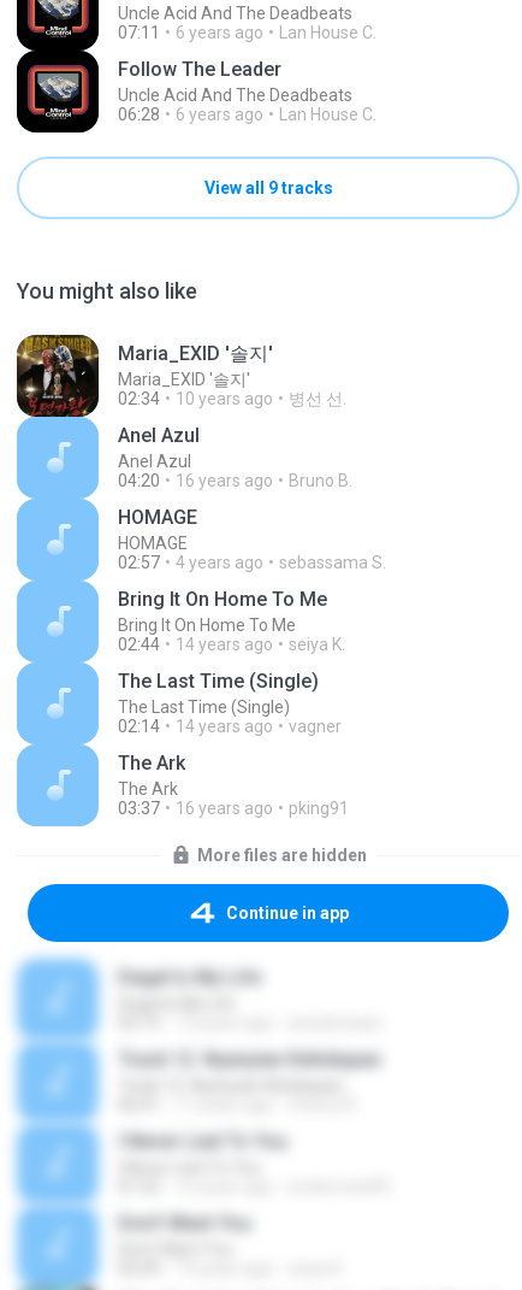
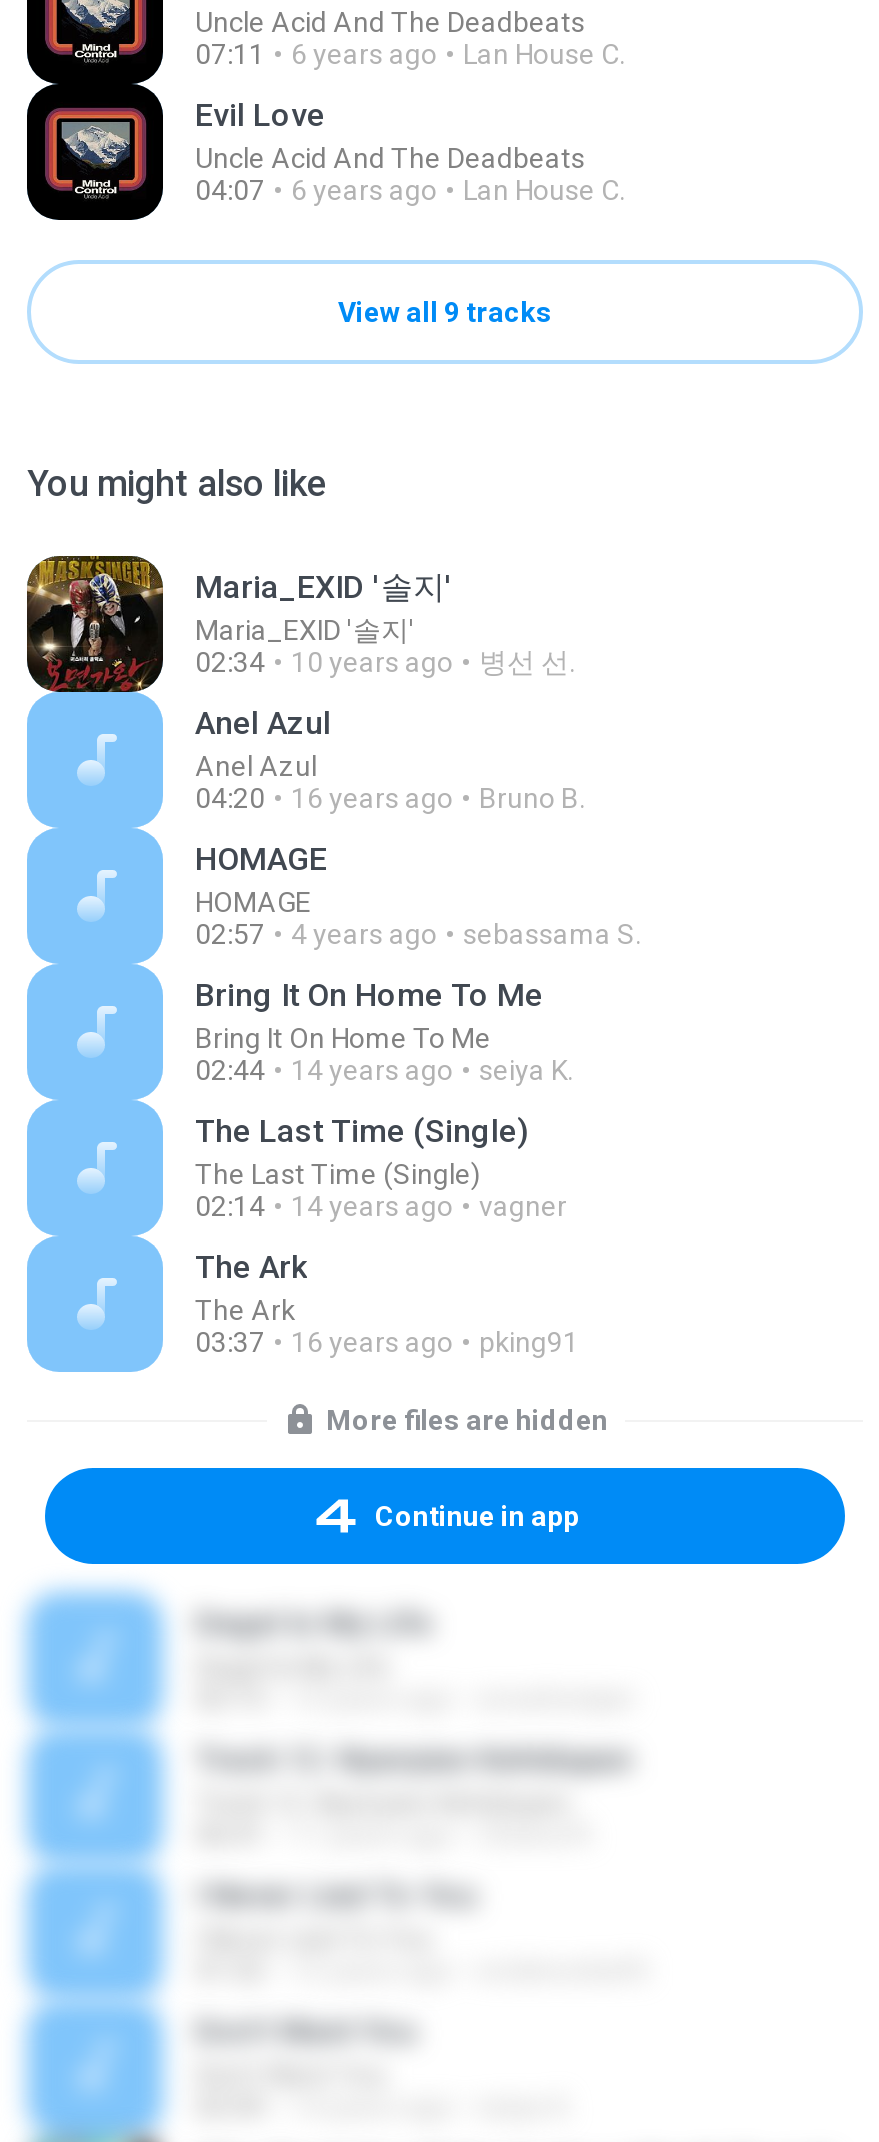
[118,58,281,81] Follow The Leader -> [195,96,325,134] Evil Love
[118,105,376,124] 06:28 6 years ago Lan House C. -> [195,174,625,206] 04:07 6 years ago Lan House C.

